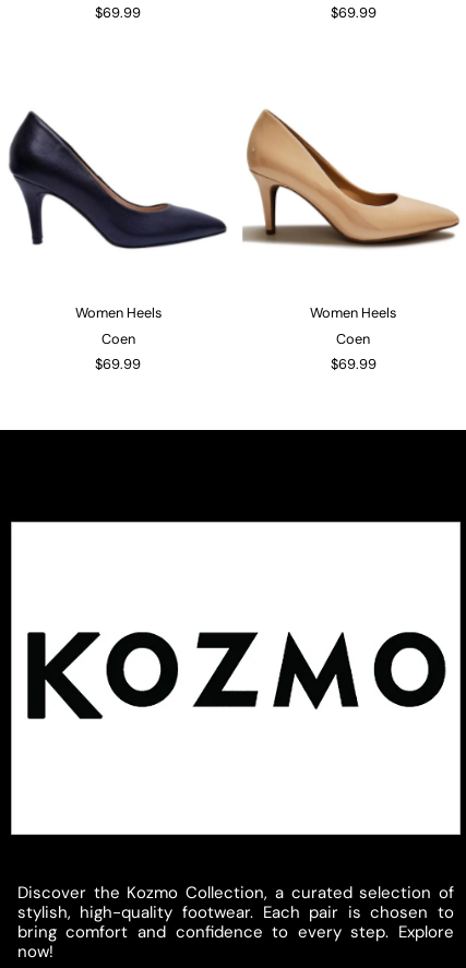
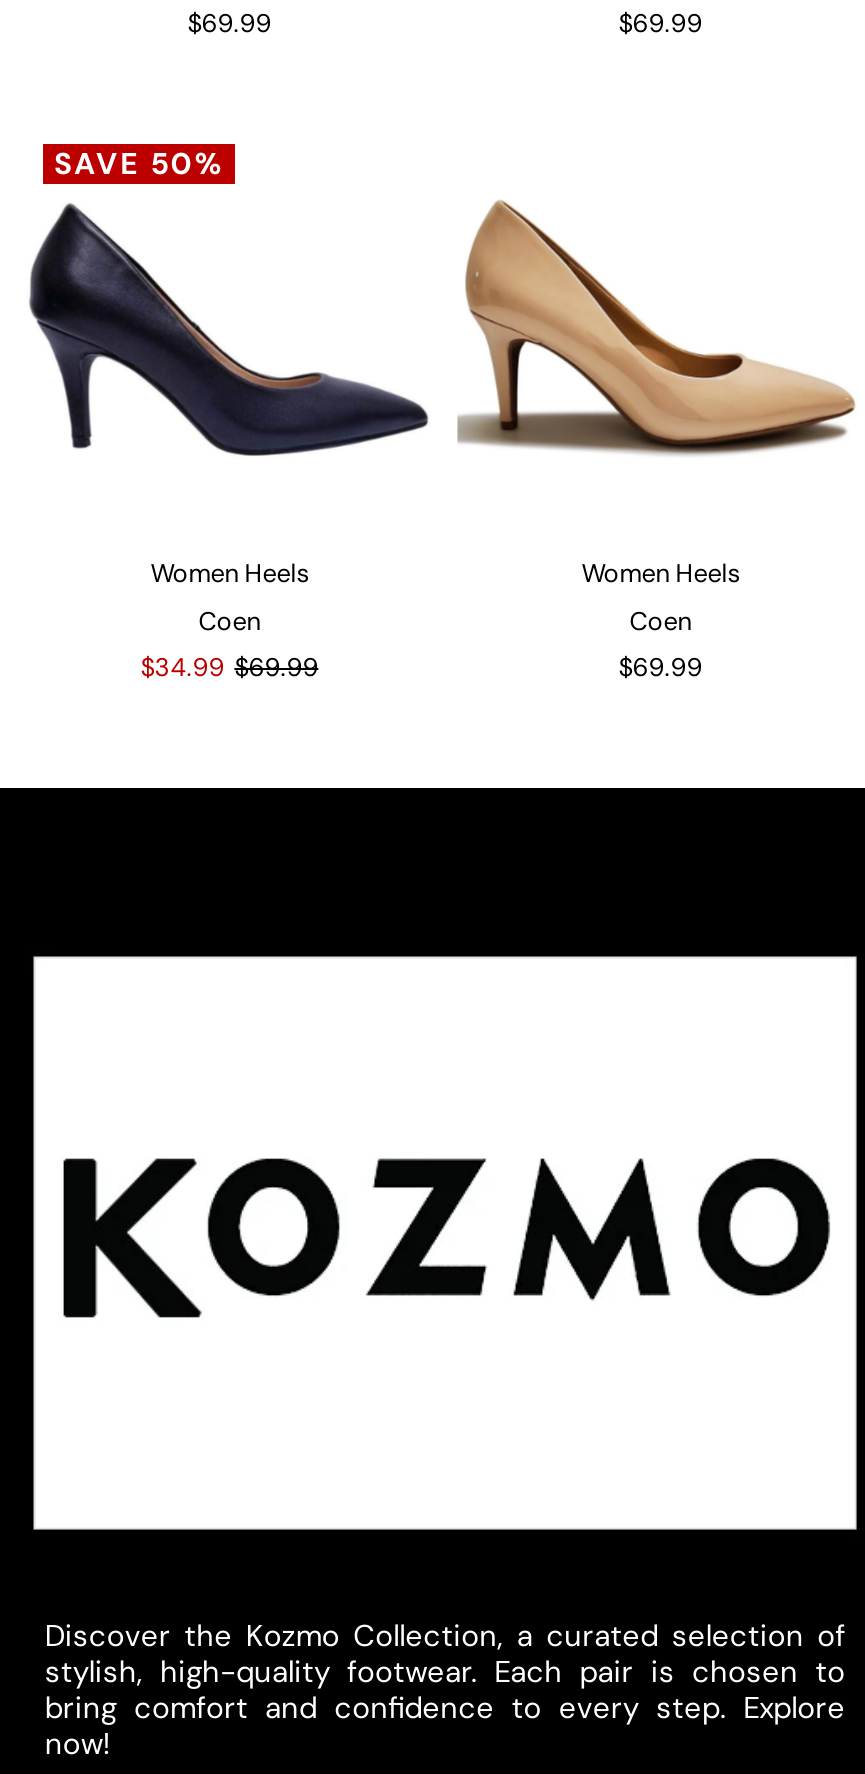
none -> [54,144,225,184] SAVE 50%
[95,355,141,374] $69.99 -> [140,651,318,685] $34.99 $69.99

